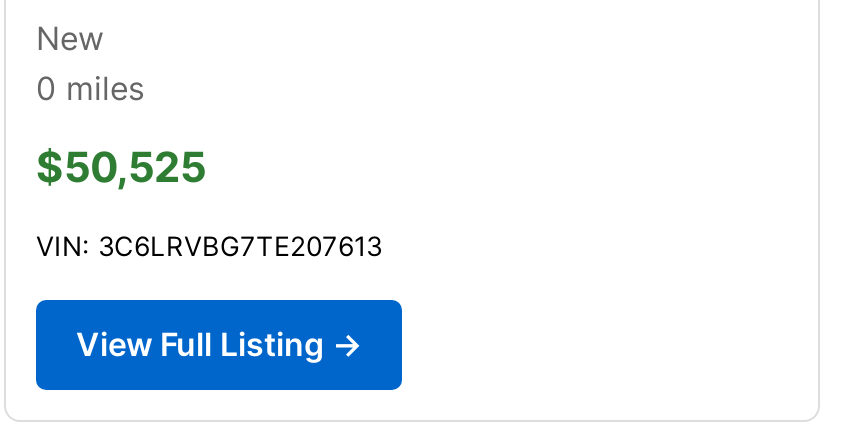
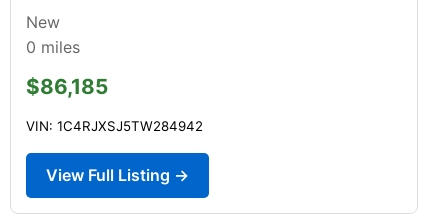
[36,142,206,192] $50,525 -> [26,74,108,99] $86,185
[36,230,382,262] VIN: 3C6LRVBG7TE207613 -> [26,118,203,134] VIN: 1C4RJXSJ5TW284942

